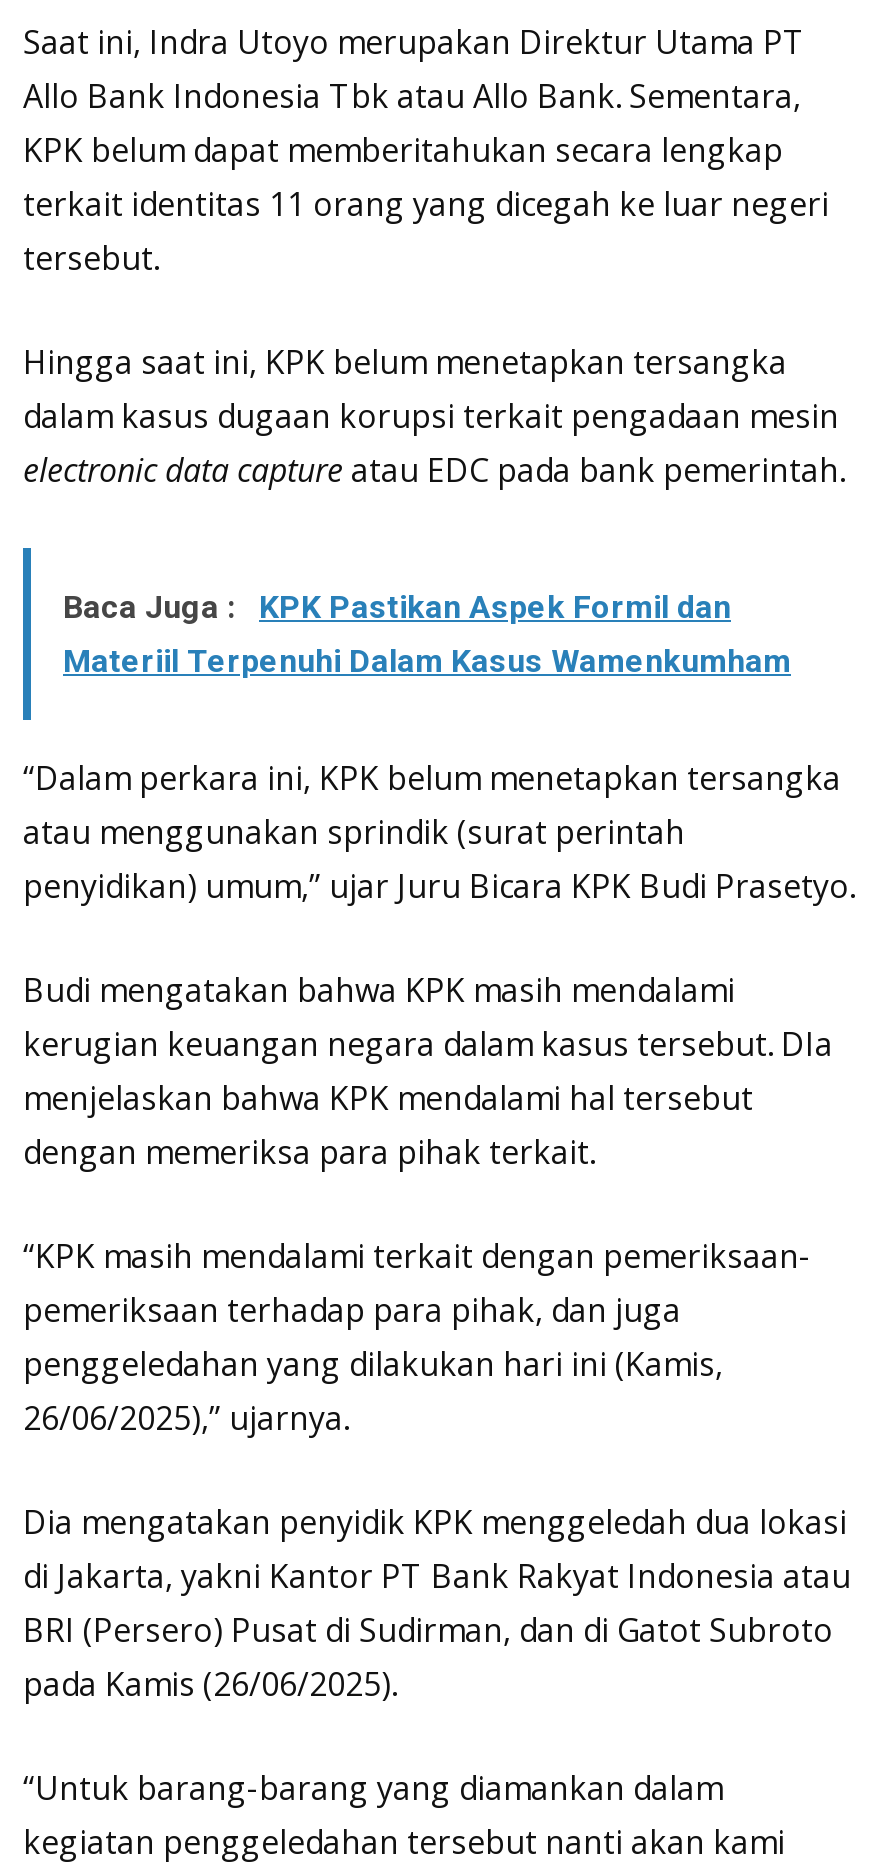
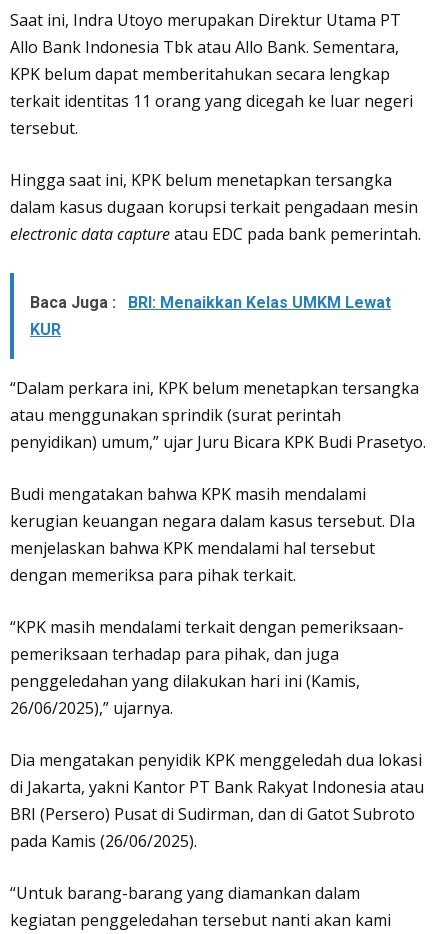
[63,588,791,680] Baca Juga : KPK Pastikan Aspek Formil dan | Materiil Terpenuhi Dalam Kasus Wamenkumham -> [30,293,391,339] Baca Juga : BRI: Menaikkan Kelas UMKM Lewat | KUR

